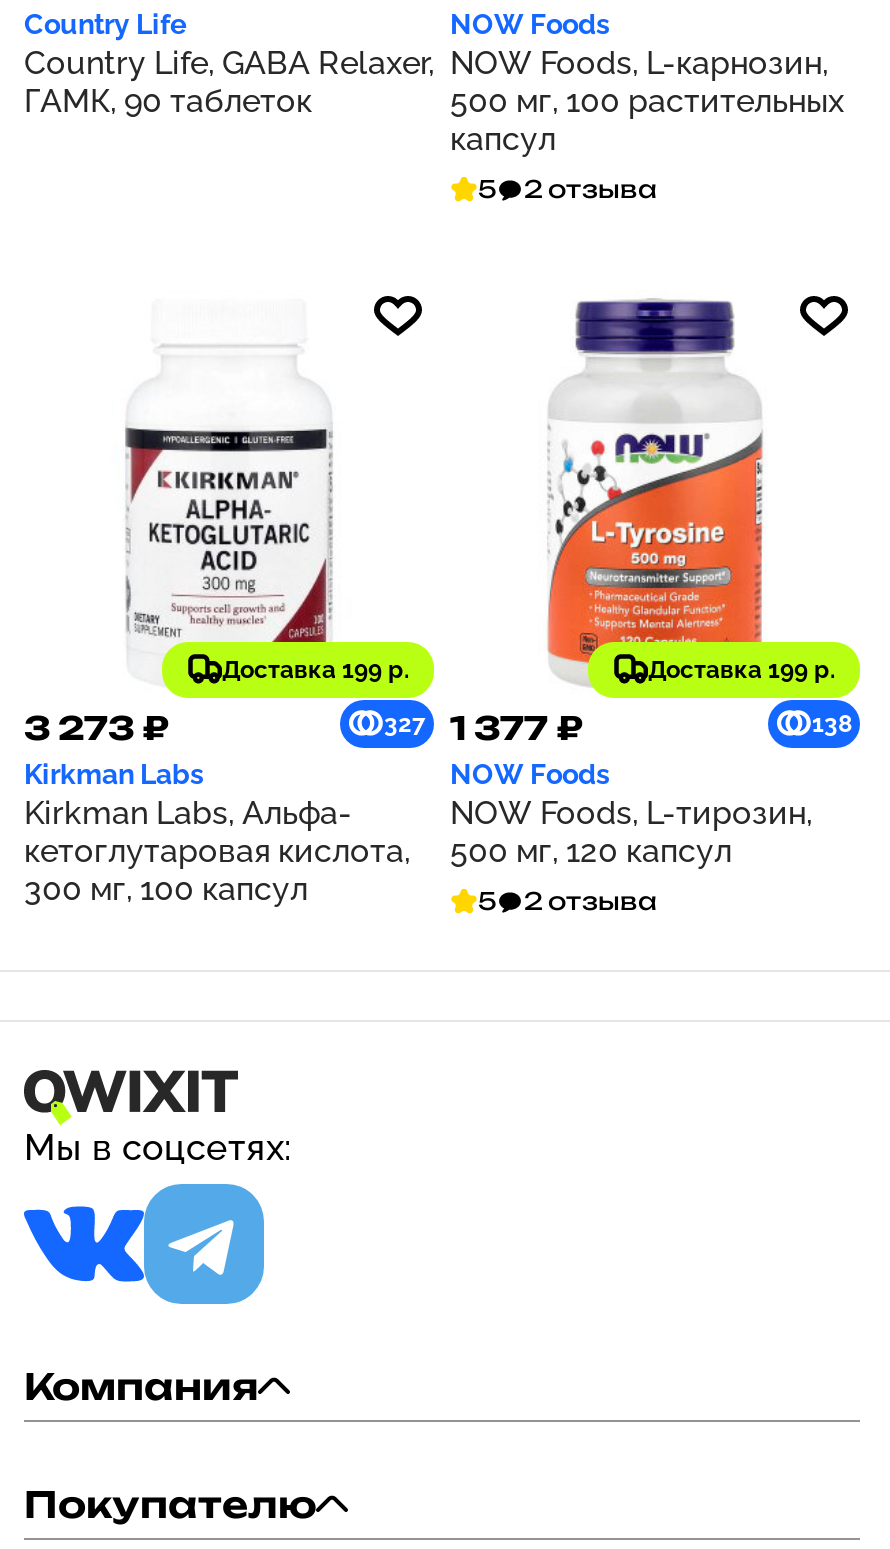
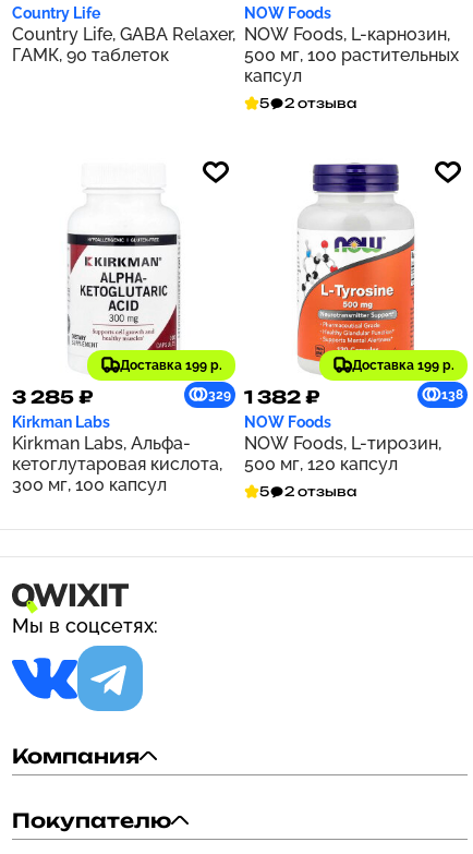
[24,707,170,747] 3 273 ₽ -> [12,386,94,407] 3 285 ₽
[384,710,426,738] 327 -> [208,387,231,402] 329
[450,707,584,747] 1 377 ₽ -> [244,386,320,407] 1 382 ₽

